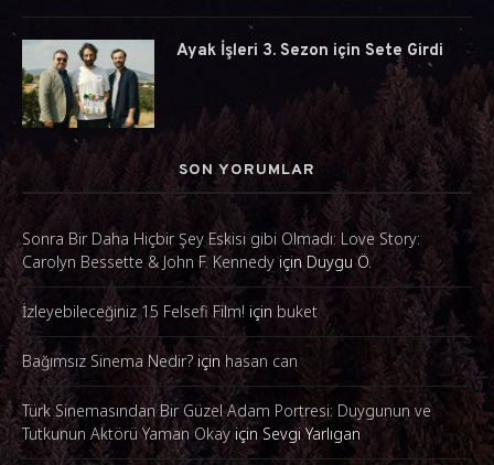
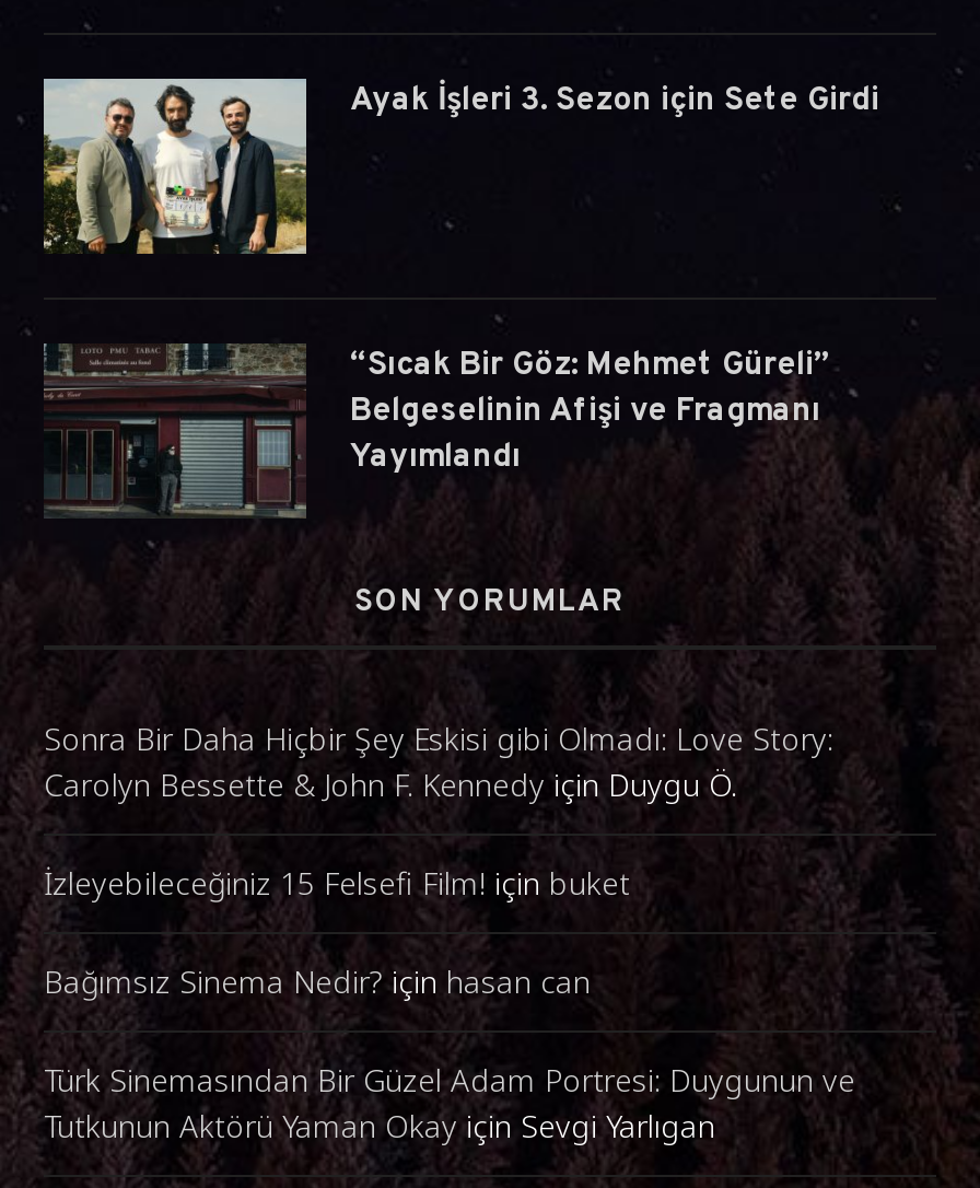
none -> [44,343,829,516] [image] | “Sıcak Bir Göz: Mehmet Güreli” | Belgeselinin Afişi ve Fragmanı | Yayımlandı

